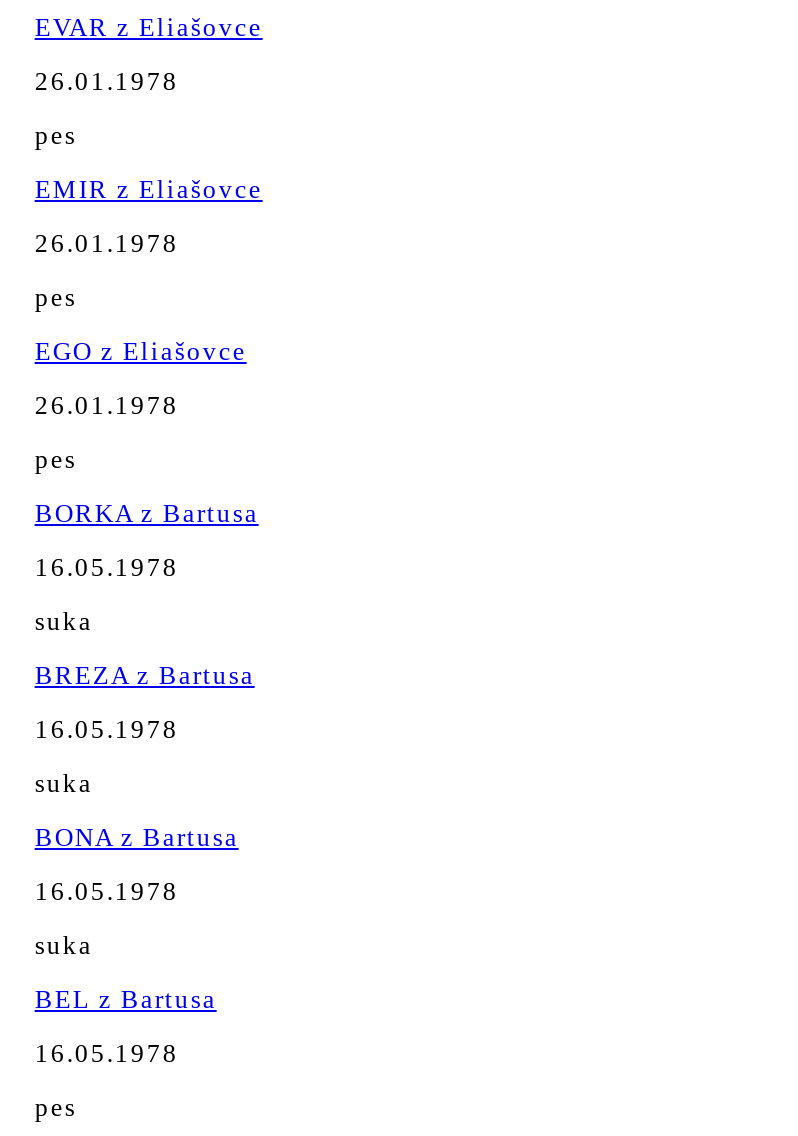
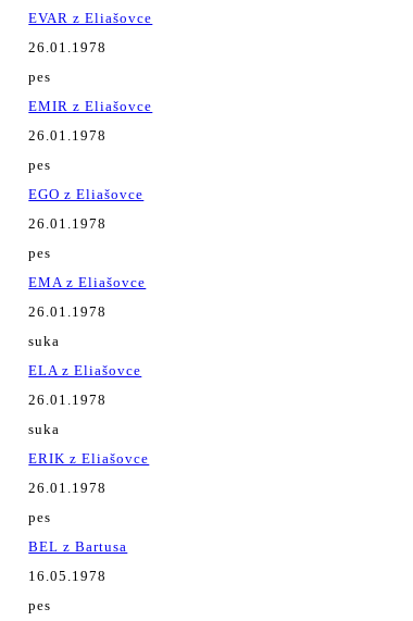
[35,498,259,528] BORKA z Bartusa -> [29,274,146,290] EMA z Eliašovce
[35,552,179,582] 16.05.1978 -> [29,303,107,320] 26.01.1978
[35,660,255,690] BREZA z Bartusa -> [29,362,142,378] ELA z Eliašovce
[35,714,179,744] 16.05.1978 -> [29,392,107,408] 26.01.1978
[35,822,239,852] BONA z Bartusa -> [29,450,149,467] ERIK z Eliašovce
[35,876,179,906] 16.05.1978 -> [29,480,107,496] 26.01.1978
[35,930,93,960] suka -> [29,509,51,525] pes

